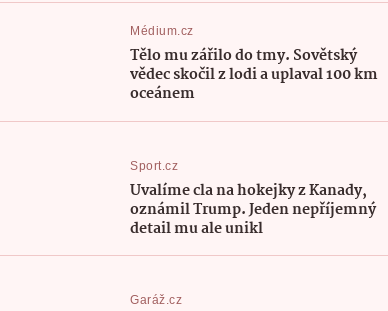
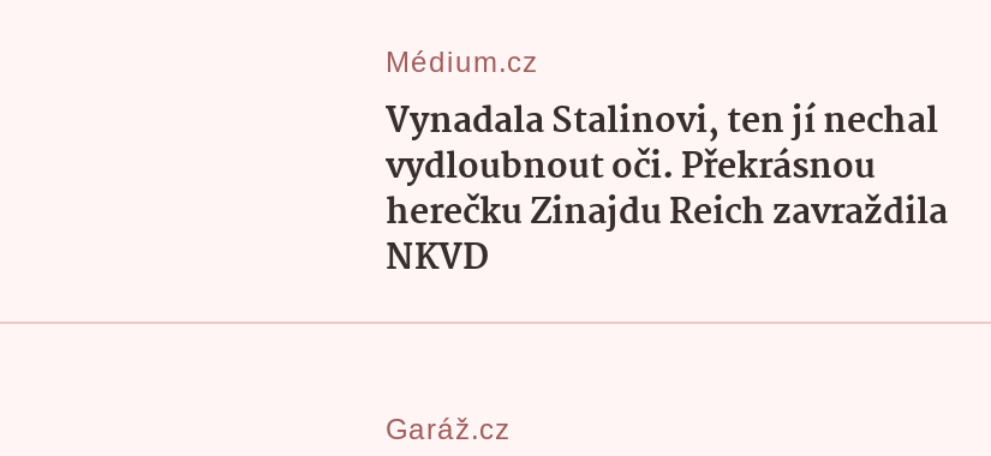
[130,44,378,240] Tělo mu zářilo do tmy. Sovětský | vědec skočil z lodi a uplaval 100 km | oceánem | Sport.cz | Uvalíme cla na hokejky z Kanady, | oznámil Trump. Jeden nepříjemný | detail mu ale unikl -> [386,93,948,288] Vynadala Stalinovi, ten jí nechal | vydloubnout oči. Překrásnou | herečku Zinajdu Reich zavraždila | NKVD

